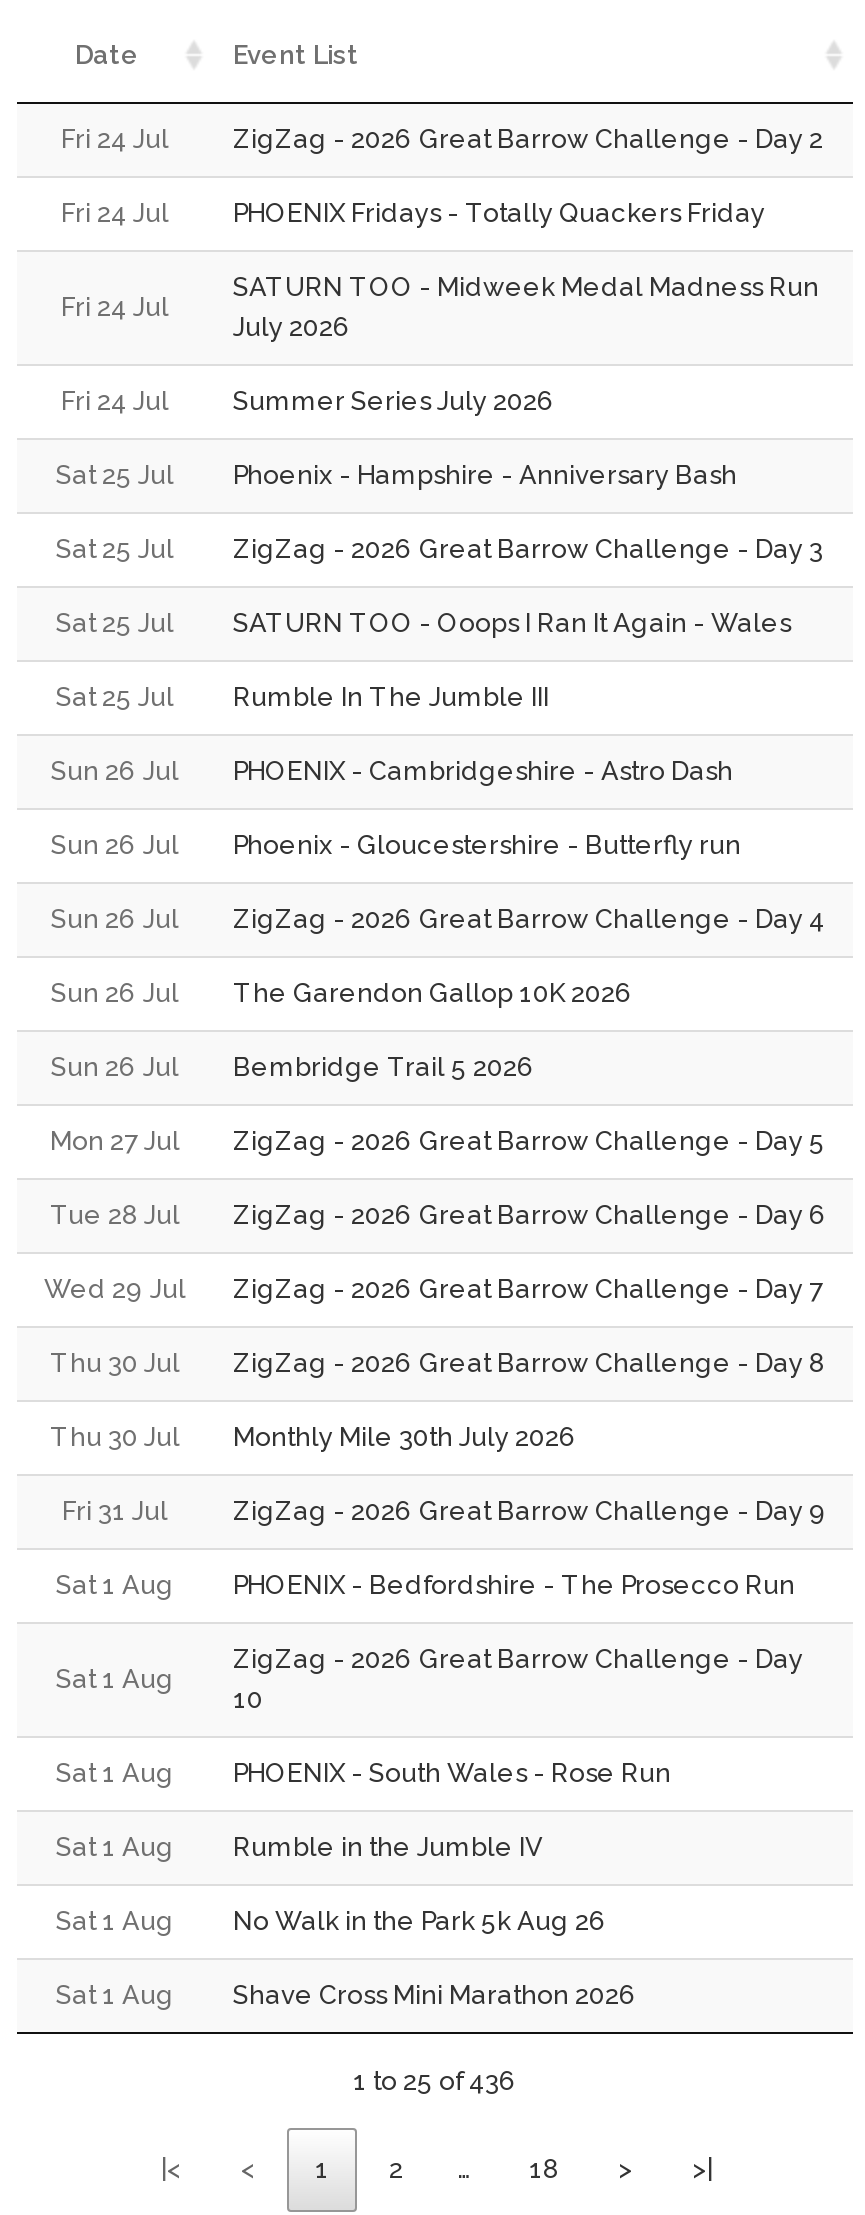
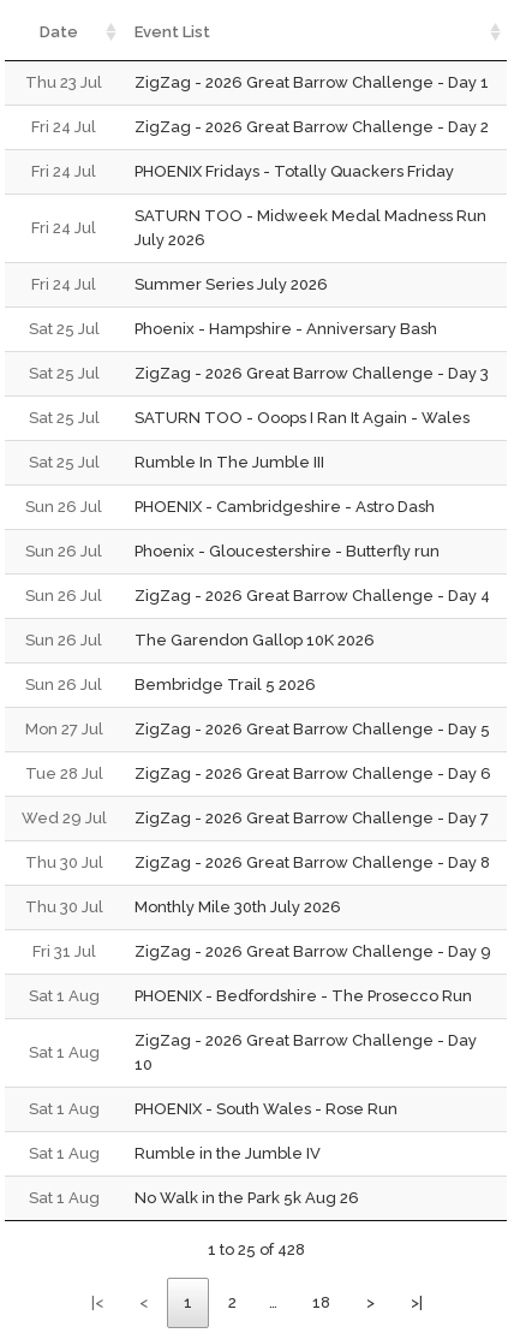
none -> [25,73,489,91] Thu 23 Jul | ZigZag - 2026 Great Barrow Challenge - Day 1
moved [44,124,827,1936] -> [21,118,491,1207]: Fri 24 Jul | ZigZag - 2026 Great Barrow Challenge - Day 2 | Fri 24 Jul | ... | Sat 1 Aug | No Walk in the Park 5k Aug 26
[56,1980,637,2096] Sat 1 Aug | Shave Cross Mini Marathon 2026 | 1 to 25 of 436 -> [207,1240,304,1258] 1 to 25 of 428

